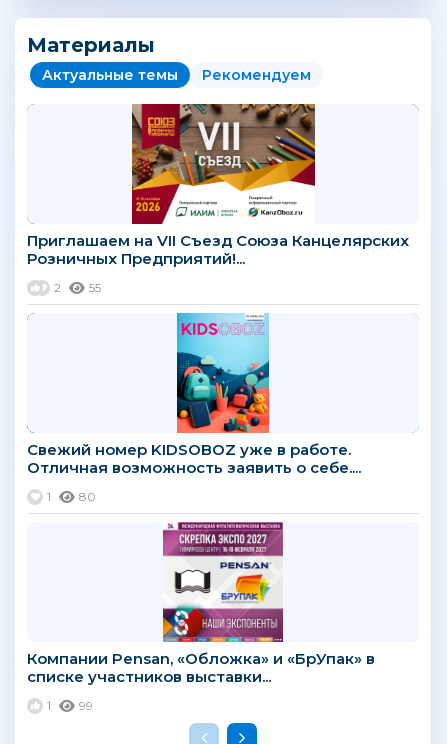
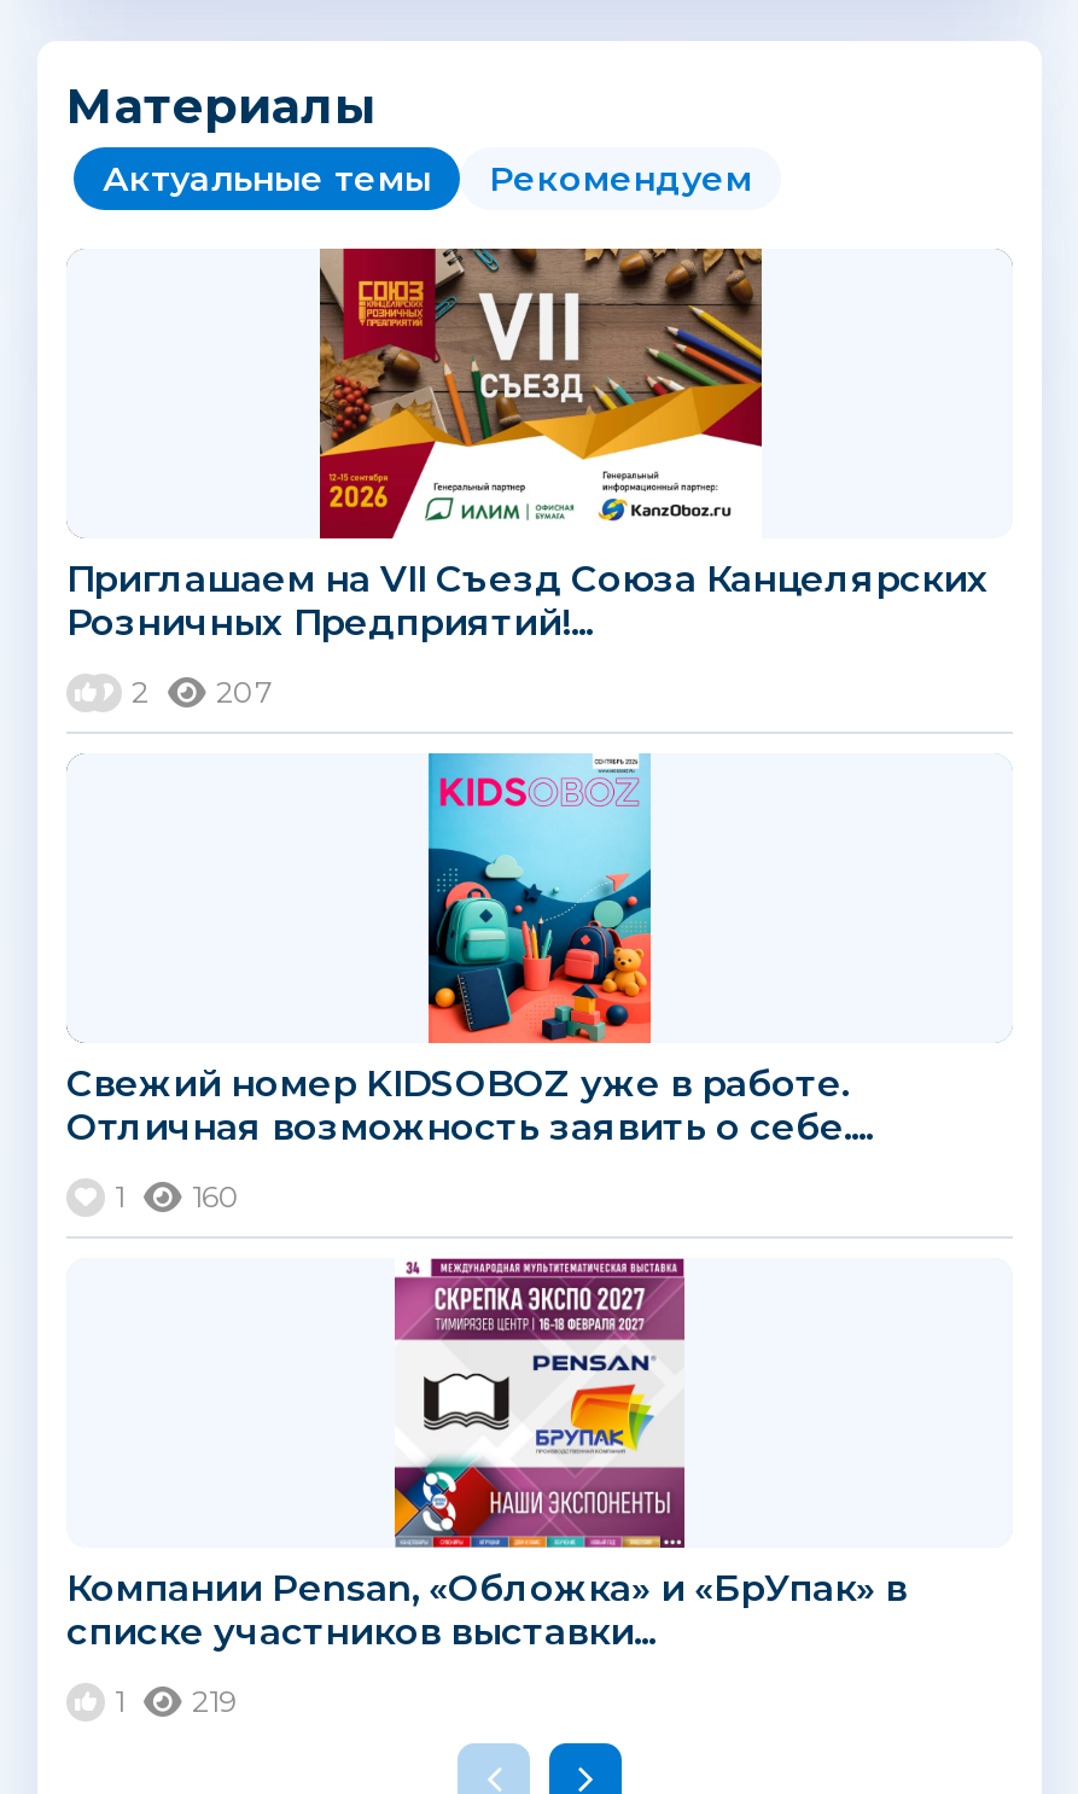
[54,280,101,295] 2 55 -> [132,674,272,710] 2 207
[47,489,96,504] 1 80 -> [115,1178,240,1215] 1 160
[47,698,93,713] 1 99 -> [115,1683,235,1719] 1 219

